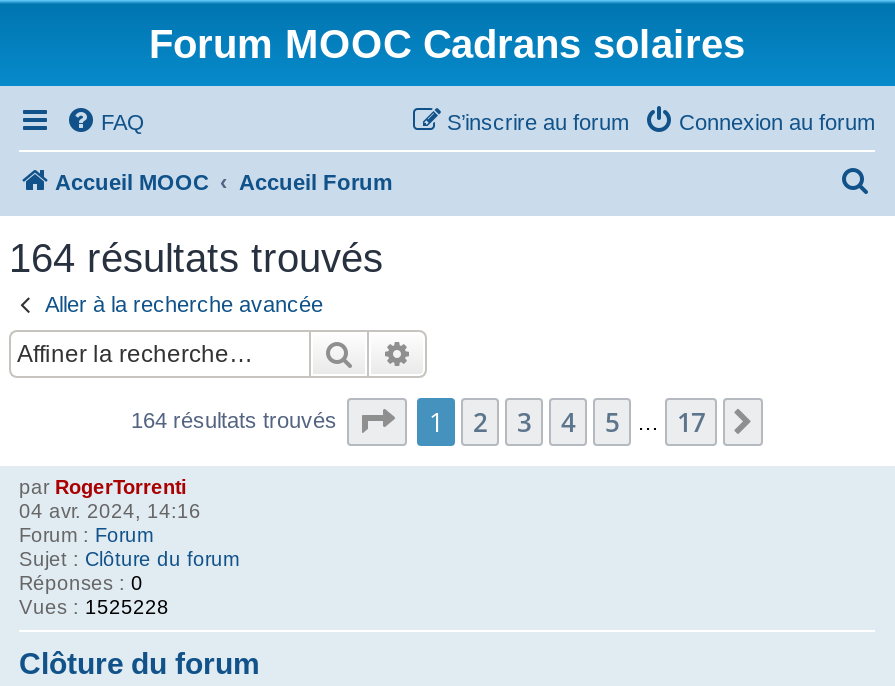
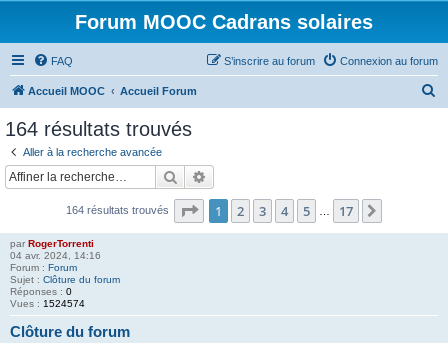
[19,595,169,617] Vues : 1525228 -> [10,297,85,308] Vues : 1524574

